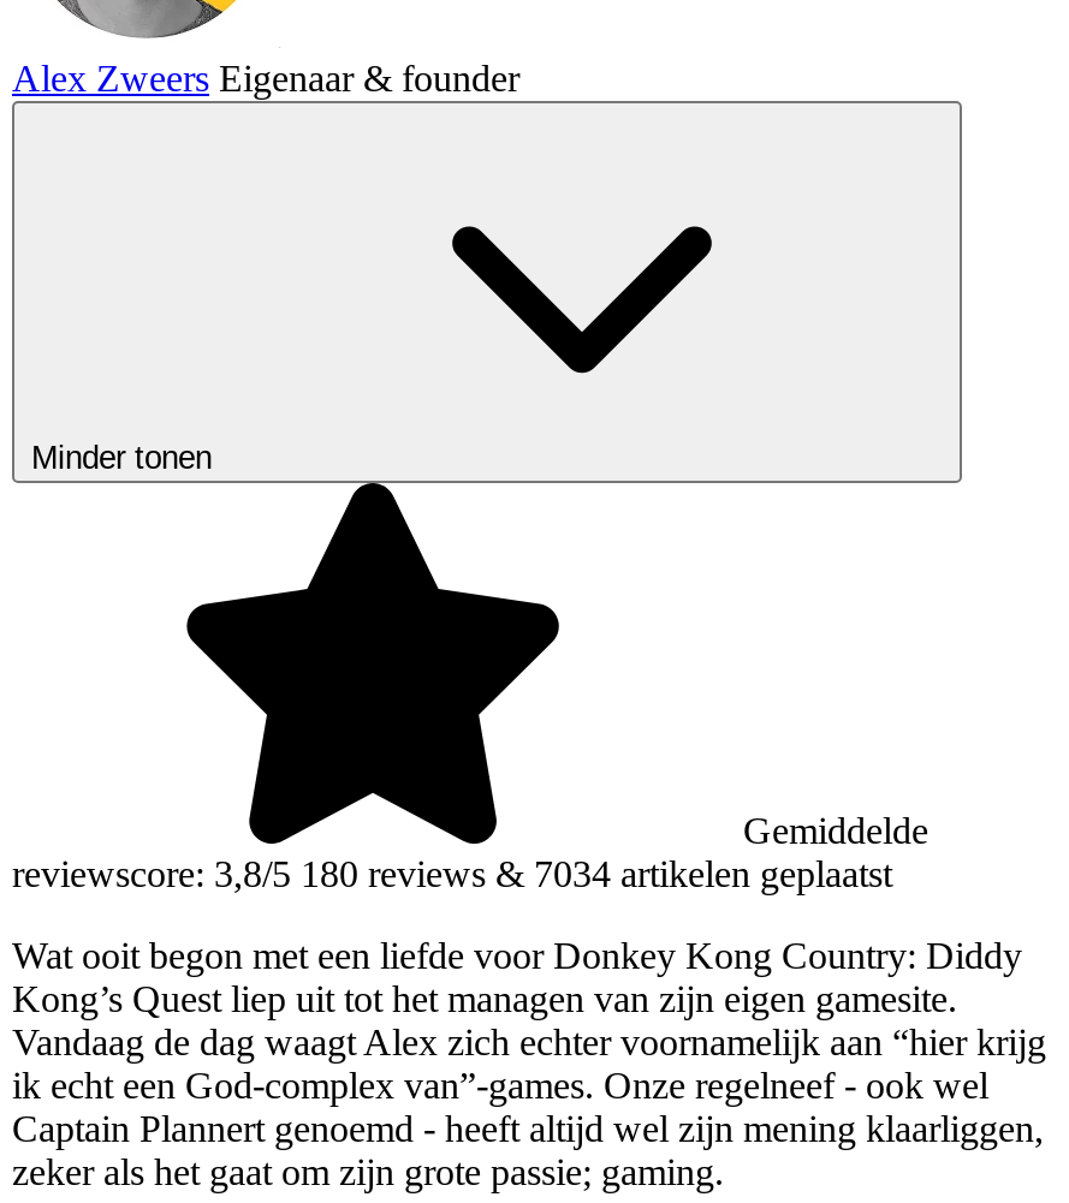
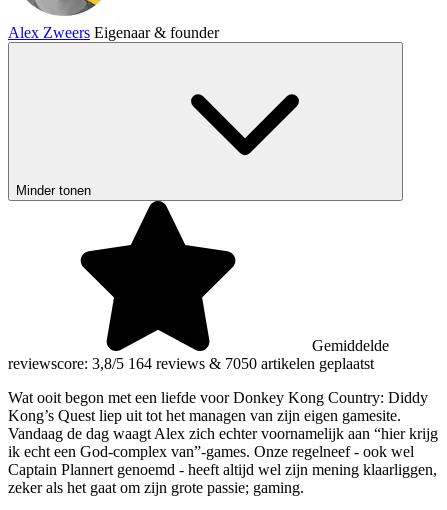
[12,854,892,895] reviewscore: 3,8/5 180 reviews & 7034 artikelen geplaatst -> [8,355,374,372] reviewscore: 3,8/5 164 reviews & 7050 artikelen geplaatst

